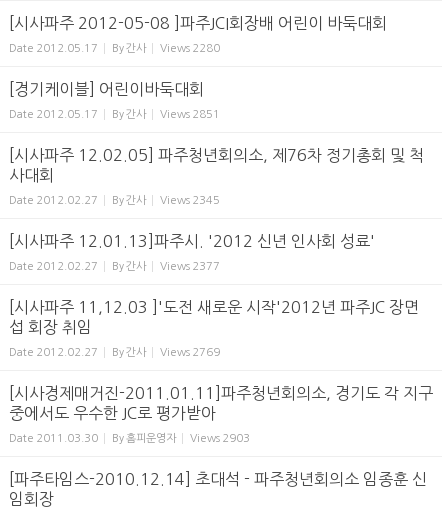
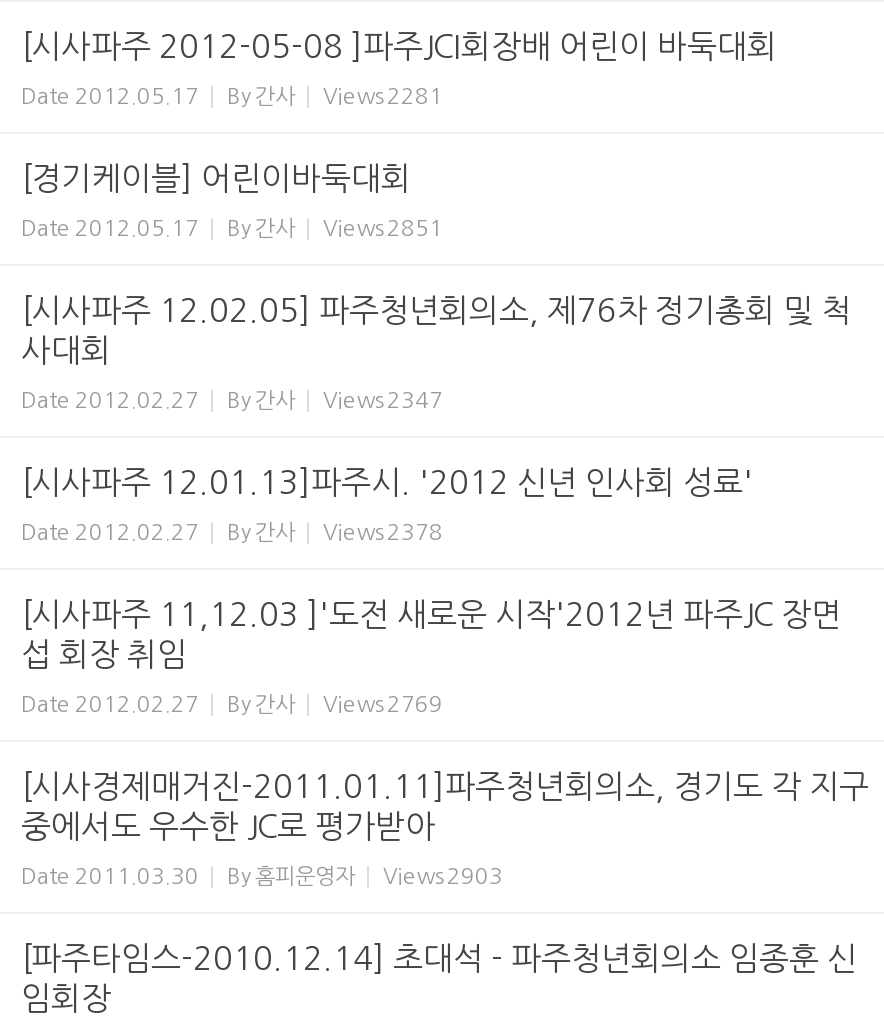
[160,43,220,54] Views 2280 -> [323,86,443,108] Views 2281
[160,195,220,206] Views 2345 -> [323,390,443,412] Views 2347
[160,261,220,272] Views 2377 -> [323,522,443,544] Views 2378

